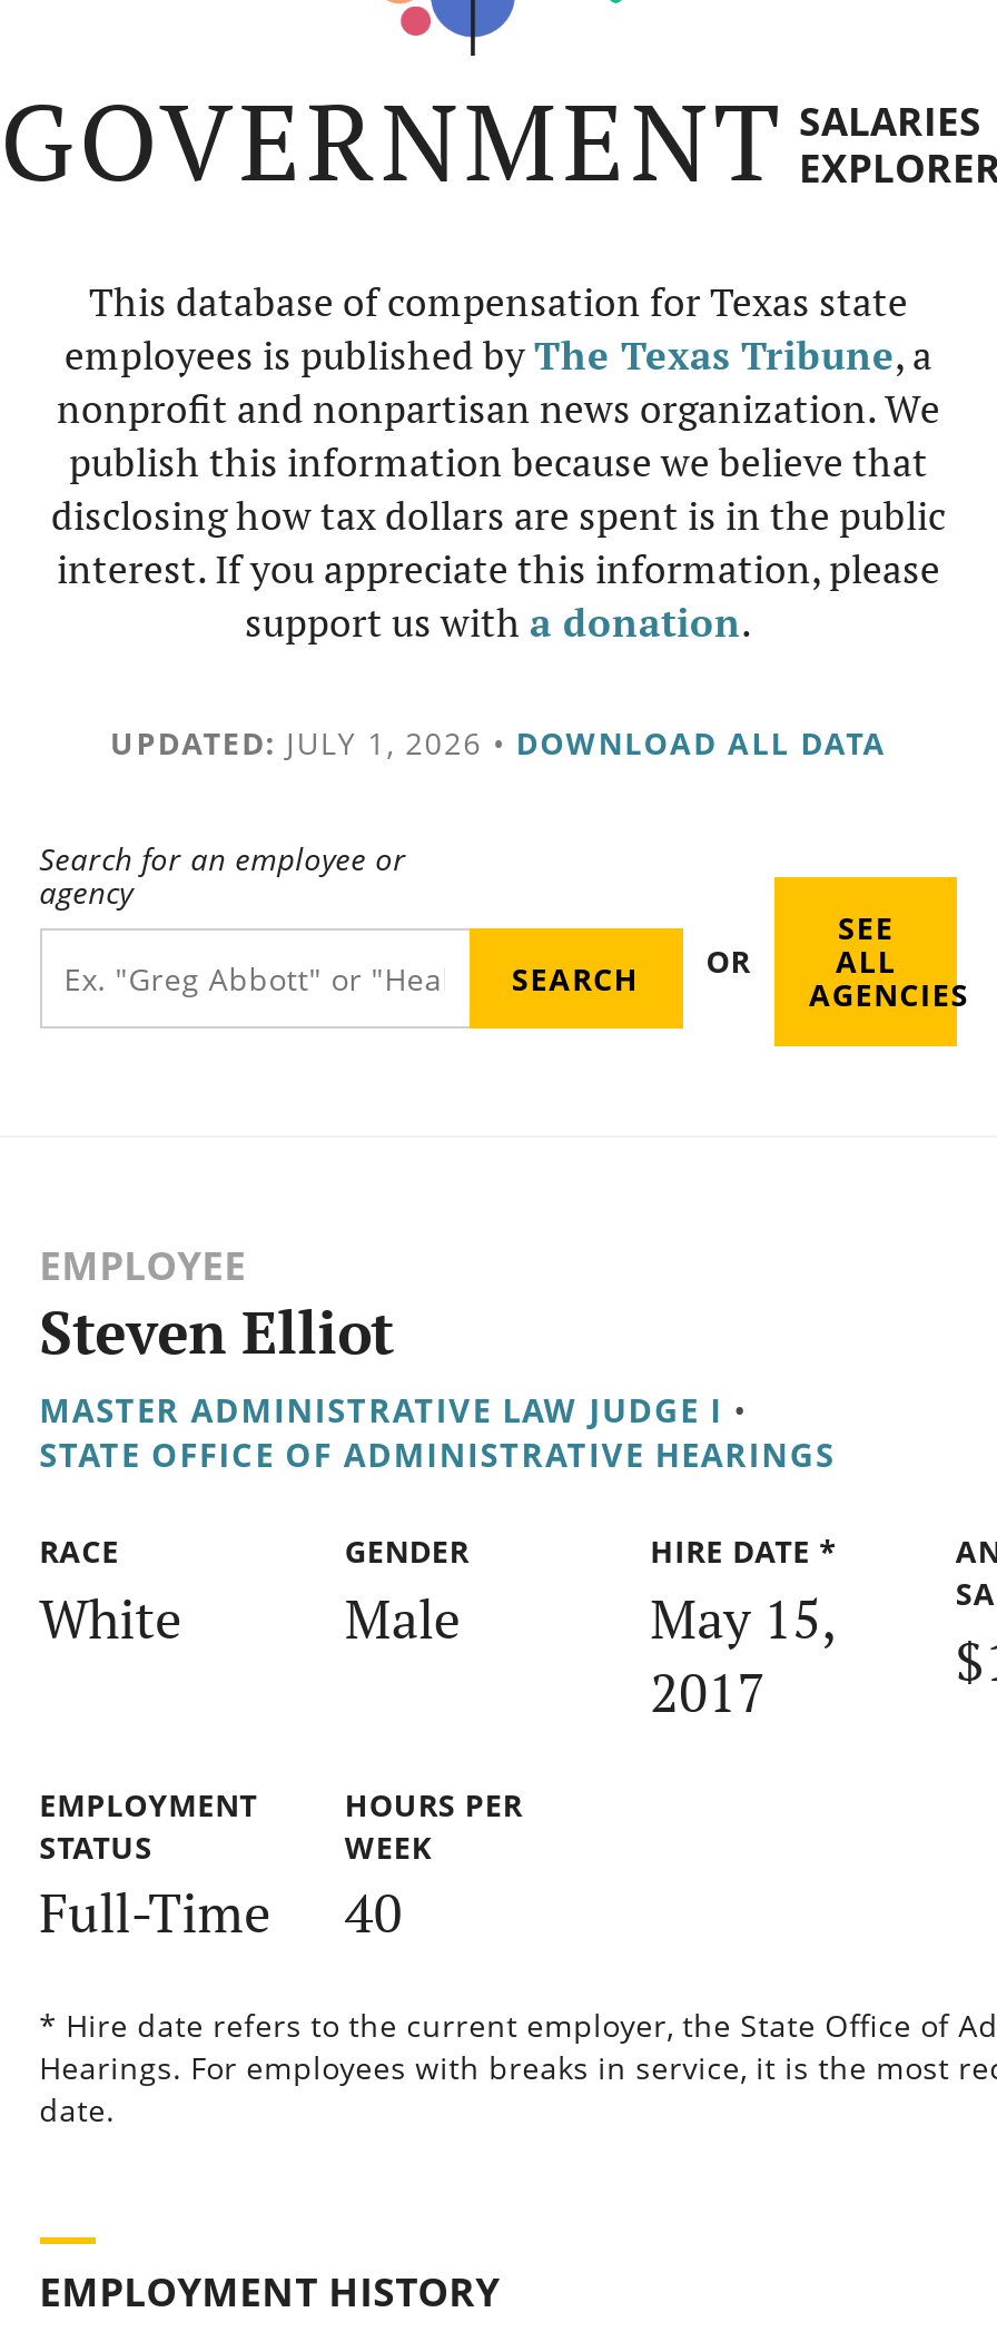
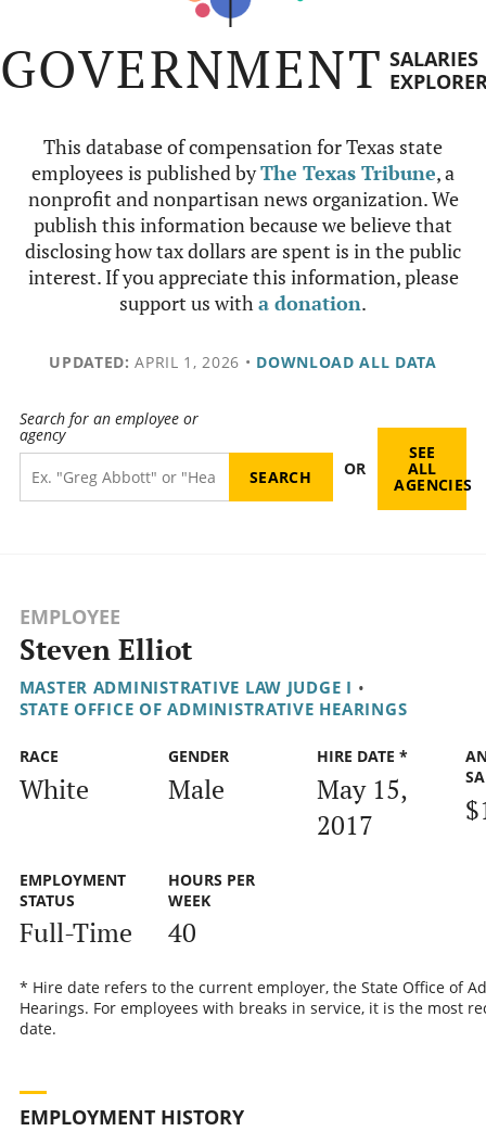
[110,721,887,764] UPDATED: JULY 1, 2026 • DOWNLOAD ALL DATA -> [49,352,437,372] UPDATED: APRIL 1, 2026 • DOWNLOAD ALL DATA

